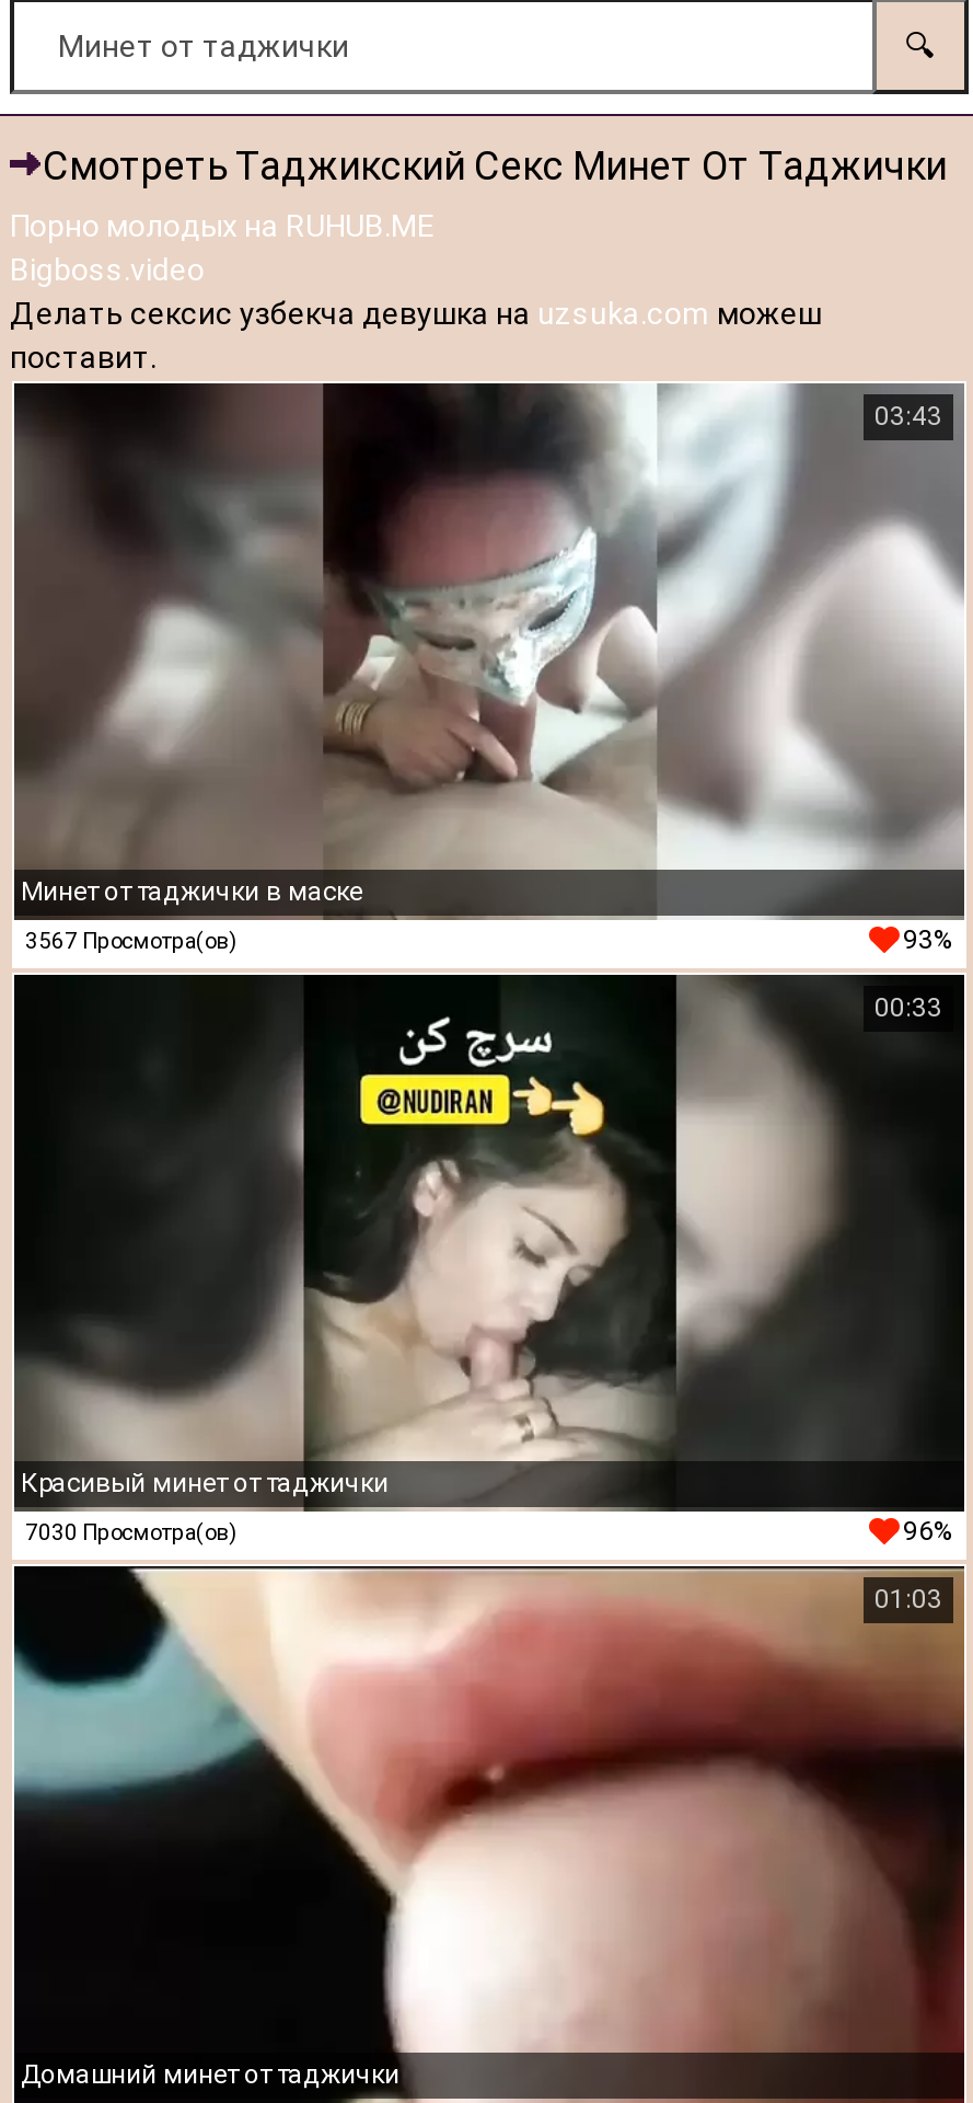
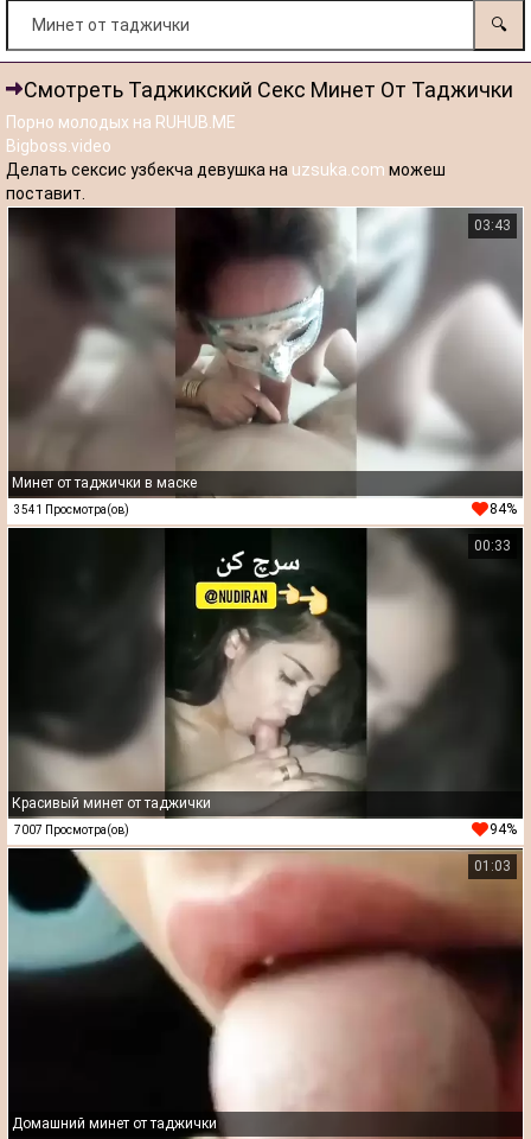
[25,928,238,952] 3567 Просмотра(ов) -> [14,502,129,516] 3541 Просмотра(ов)
[903,924,953,955] 93% -> [490,501,517,517] 84%
[25,1519,238,1544] 7030 Просмотра(ов) -> [14,823,129,836] 7007 Просмотра(ов)
[903,1516,953,1547] 96% -> [490,821,517,838] 94%

